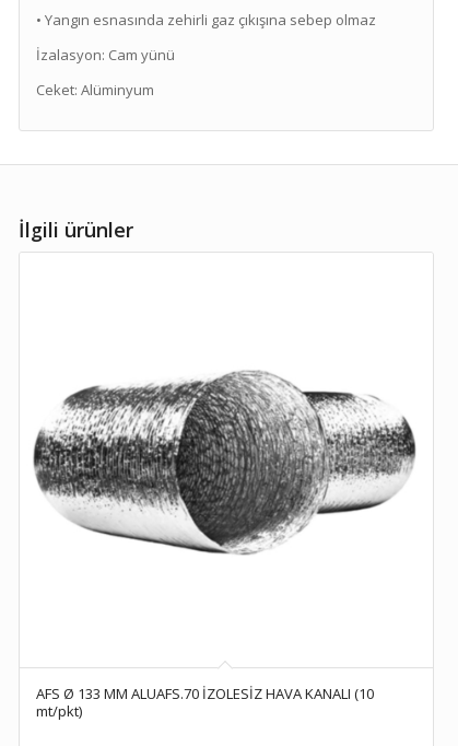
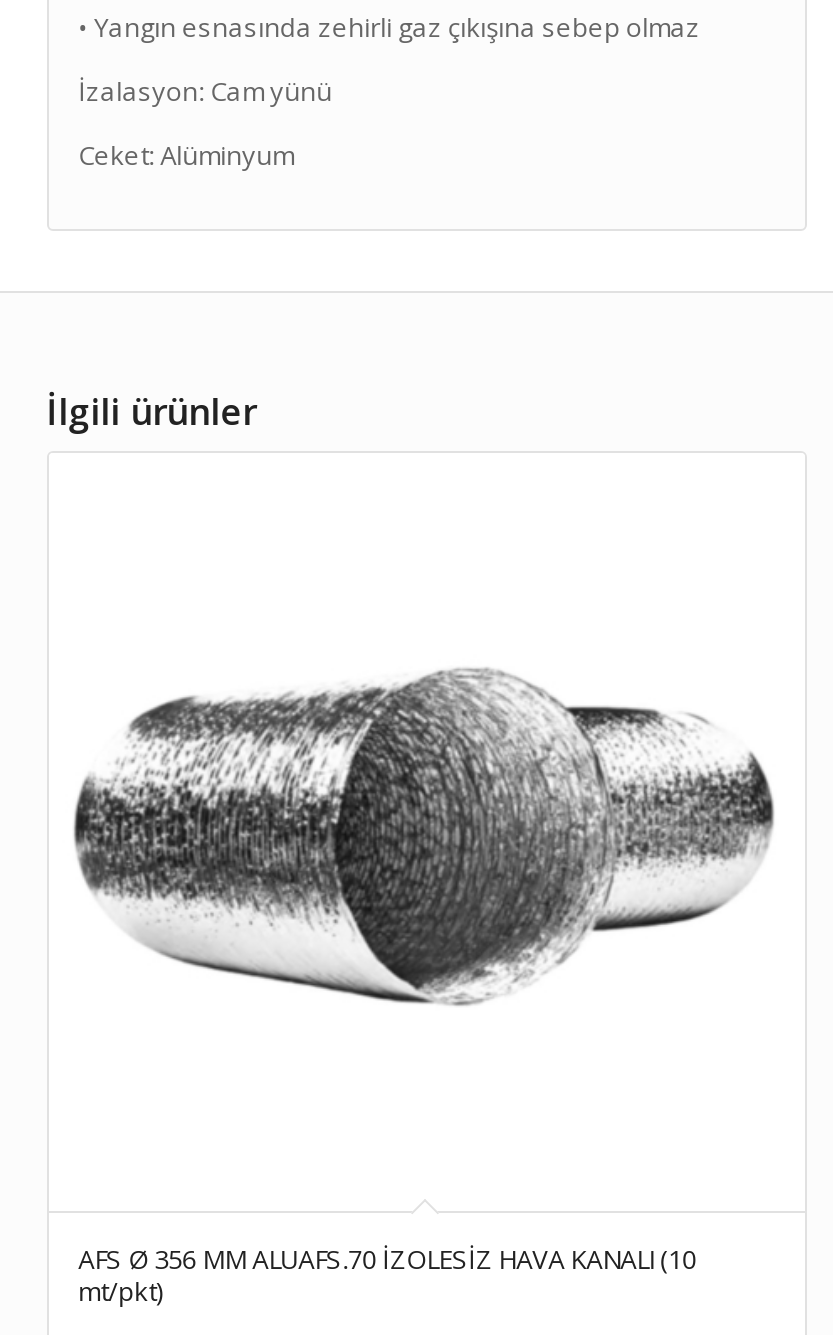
[36,683,373,703] AFS Ø 133 MM ALUAFS.70 İZOLESİZ HAVA KANALI (10 -> [78,1241,696,1277] AFS Ø 356 MM ALUAFS.70 İZOLESİZ HAVA KANALI (10

